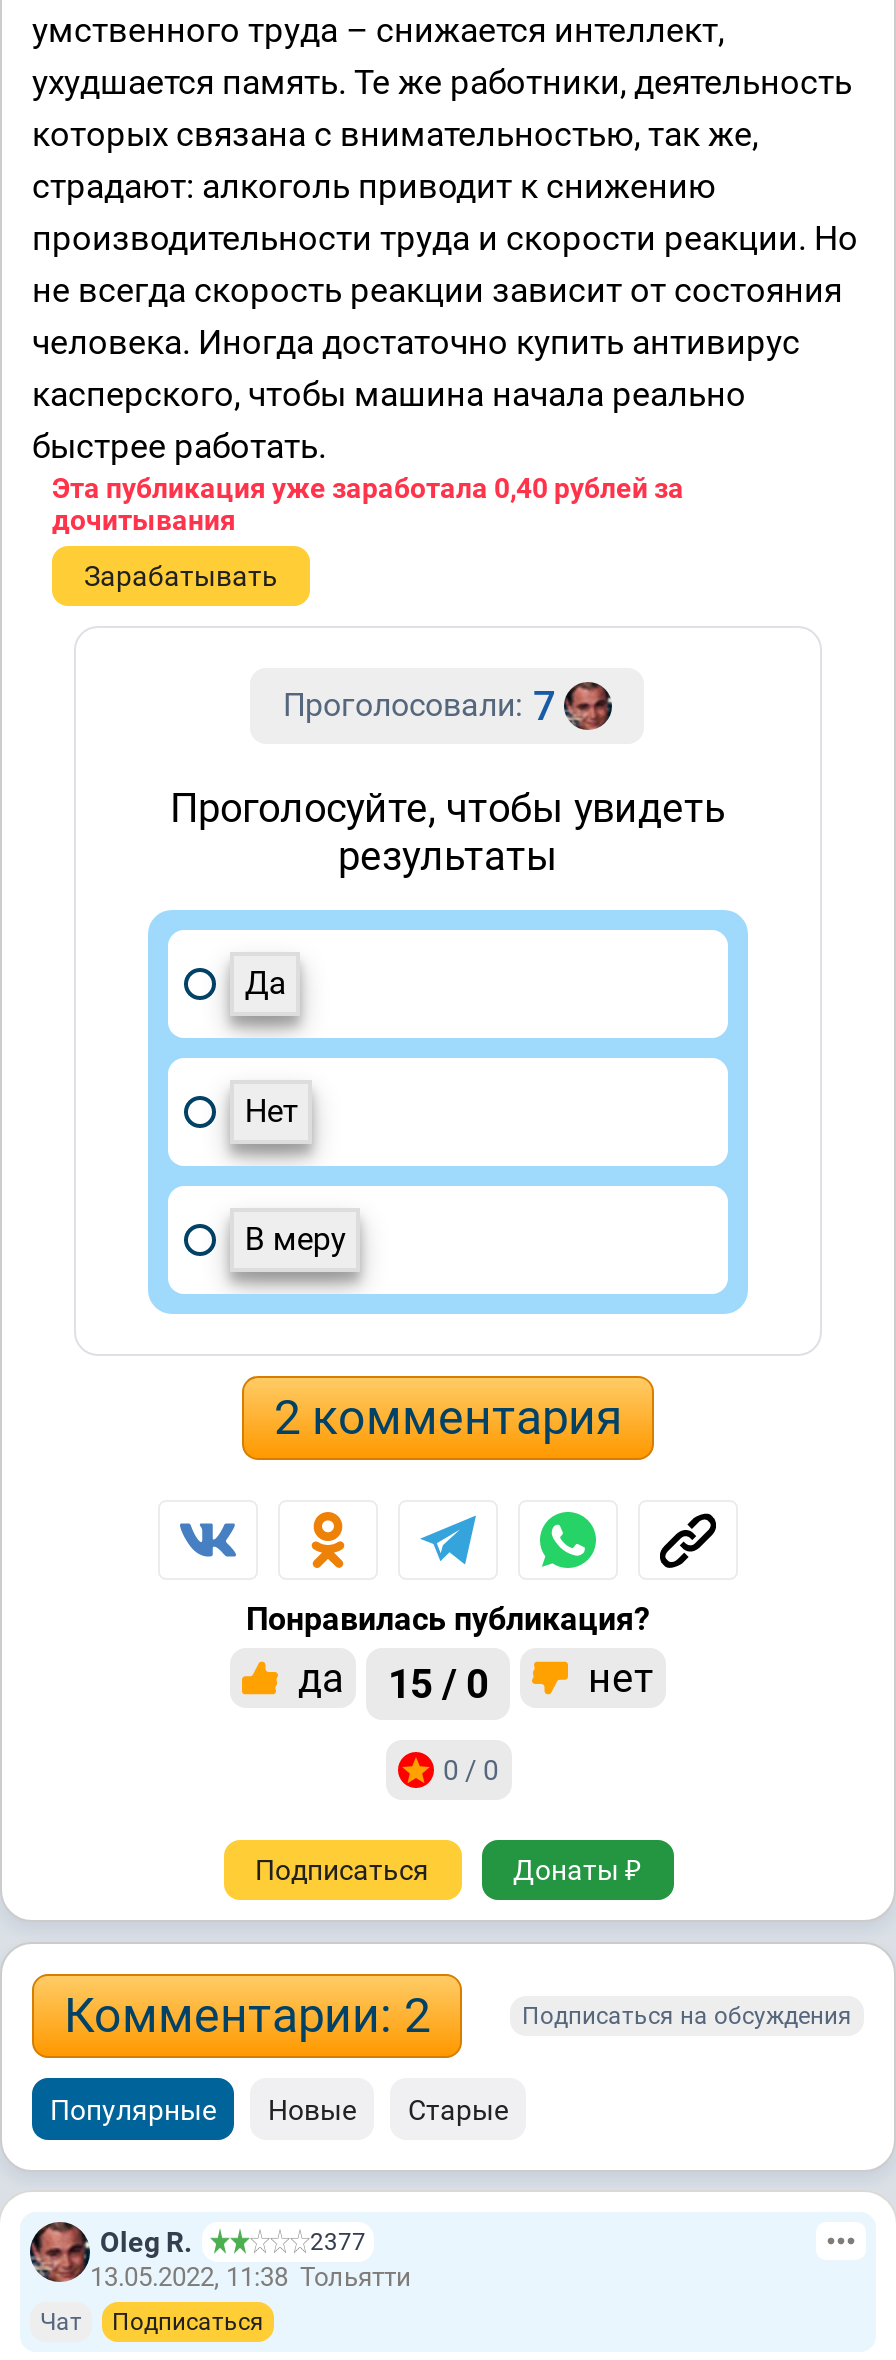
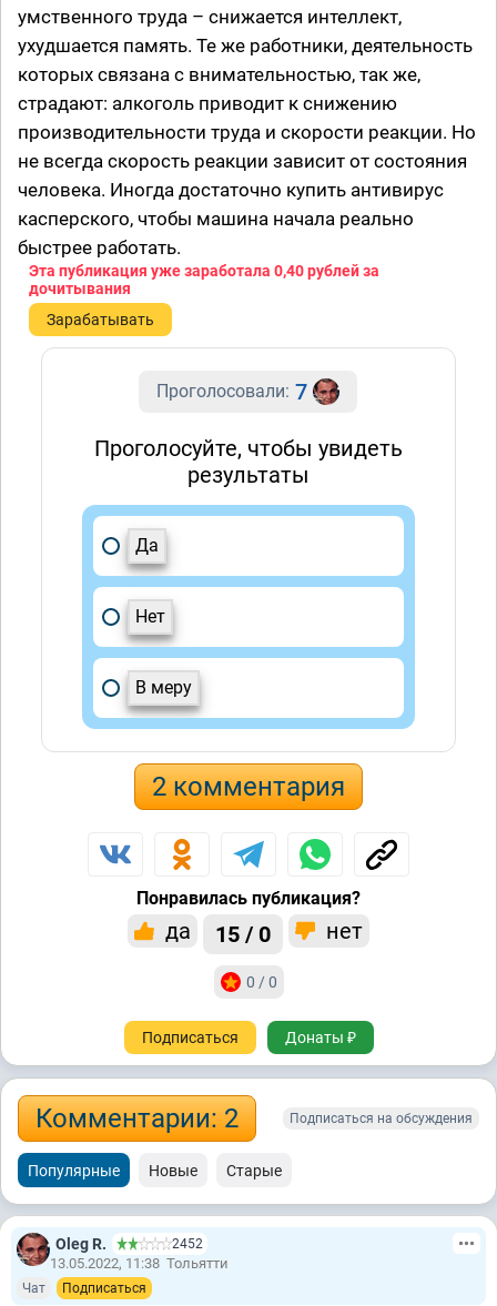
[310,2227,366,2255] 2377 -> [172,1236,203,1251] 2452

